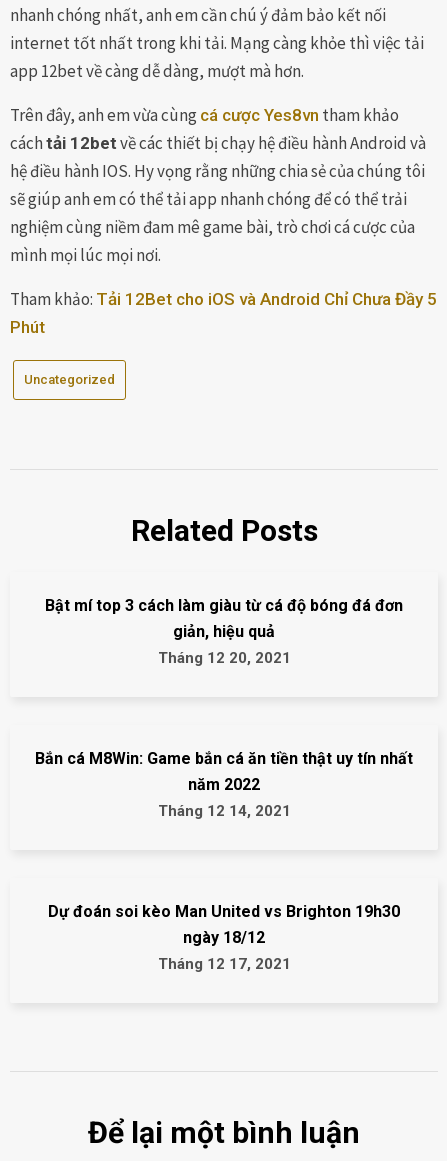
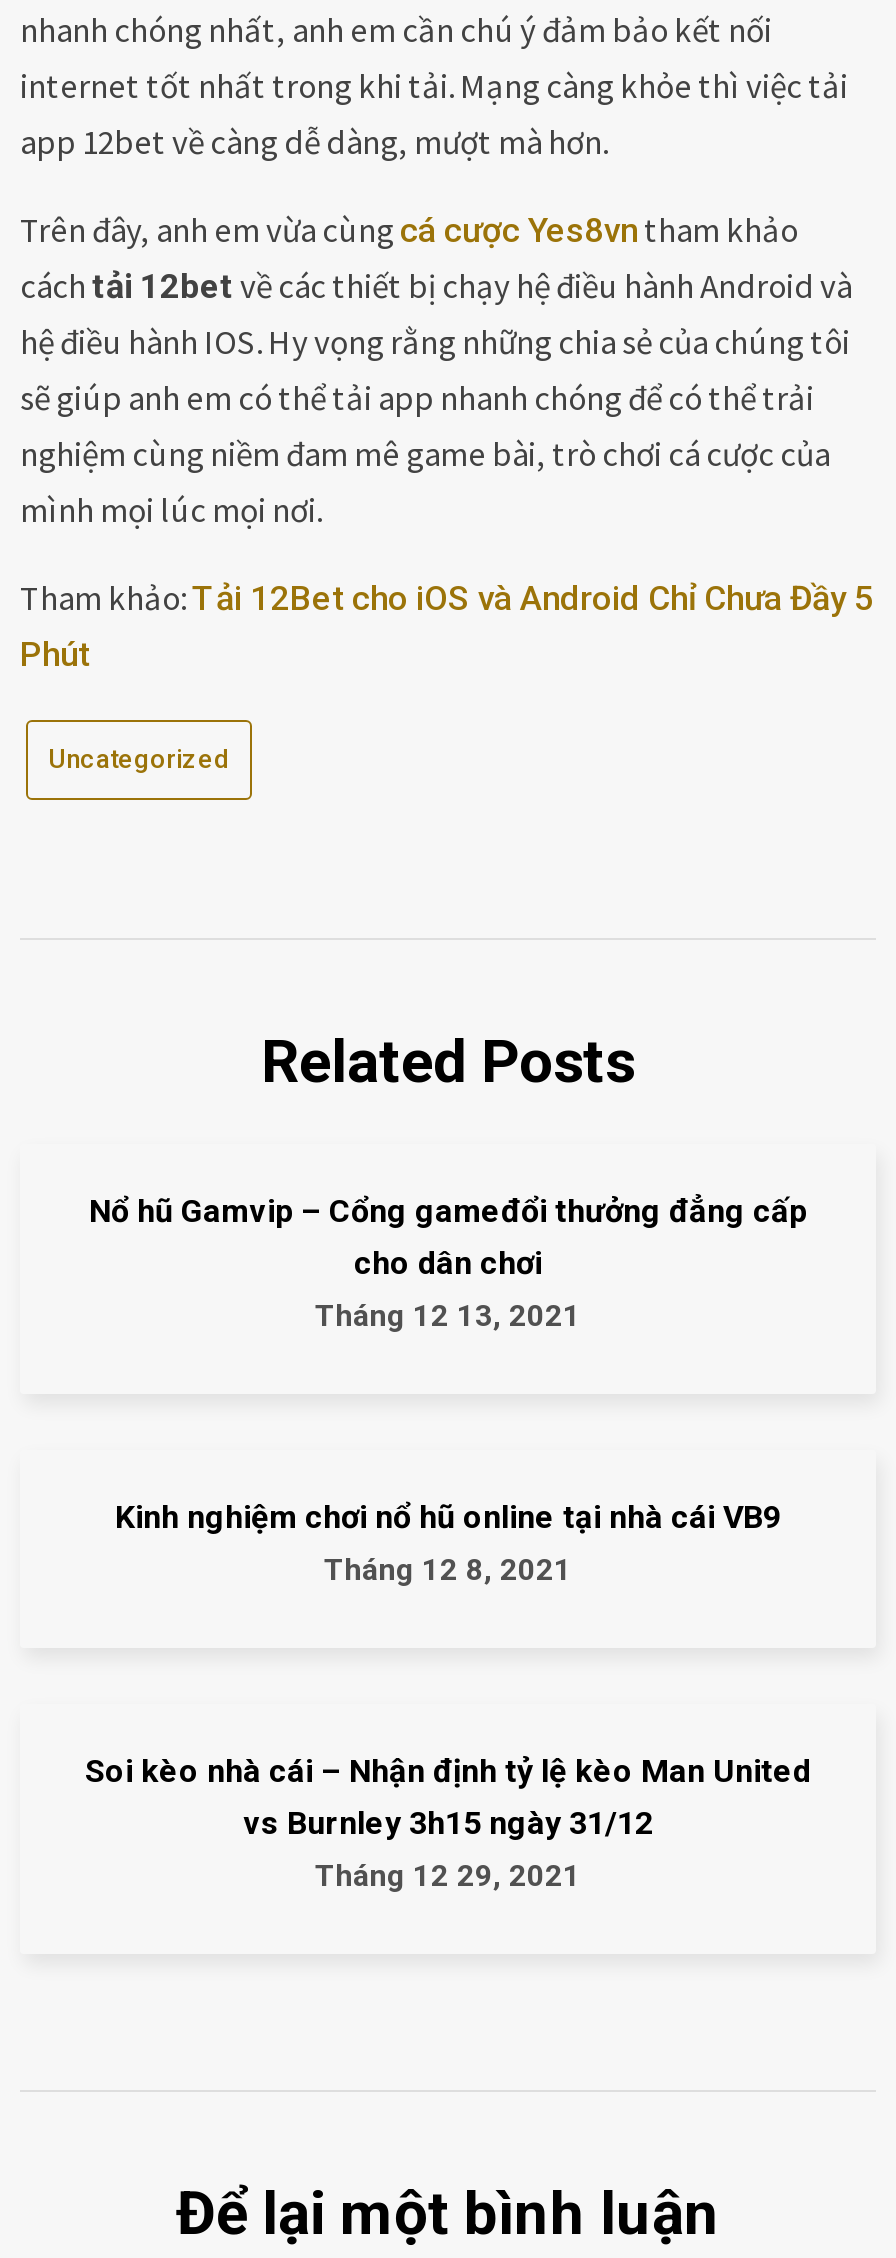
[45,595,403,666] Bật mí top 3 cách làm giàu từ cá độ bóng đá đơn | giản, hiệu quả | Tháng 12 20, 2021 -> [89,1191,807,1333] Nổ hũ Gamvip – Cổng gameđổi thưởng đẳng cấp | cho dân chơi | Tháng 12 13, 2021
[35,748,413,819] Bắn cá M8Win: Game bắn cá ăn tiền thật uy tín nhất | năm 2022 | Tháng 12 14, 2021 -> [115,1497,781,1587] Kinh nghiệm chơi nổ hũ online tại nhà cái VB9 | Tháng 12 8, 2021
[48,901,400,972] Dự đoán soi kèo Man United vs Brighton 19h30 | ngày 18/12 | Tháng 12 17, 2021 -> [85,1751,811,1893] Soi kèo nhà cái – Nhận định tỷ lệ kèo Man United | vs Burnley 3h15 ngày 31/12 | Tháng 12 29, 2021

